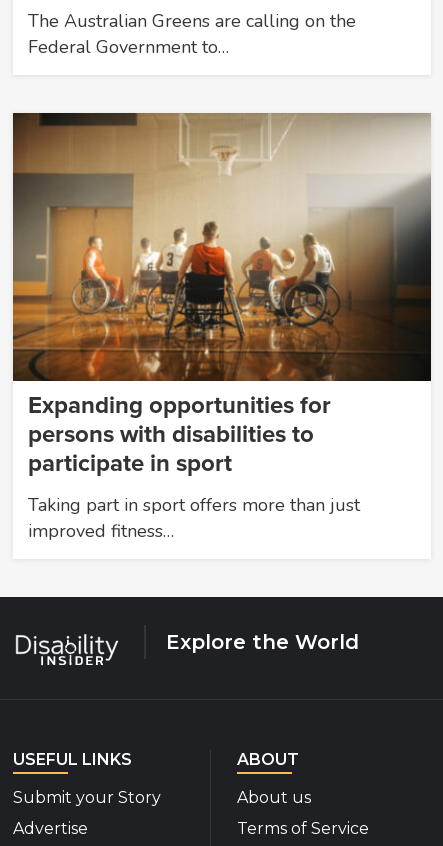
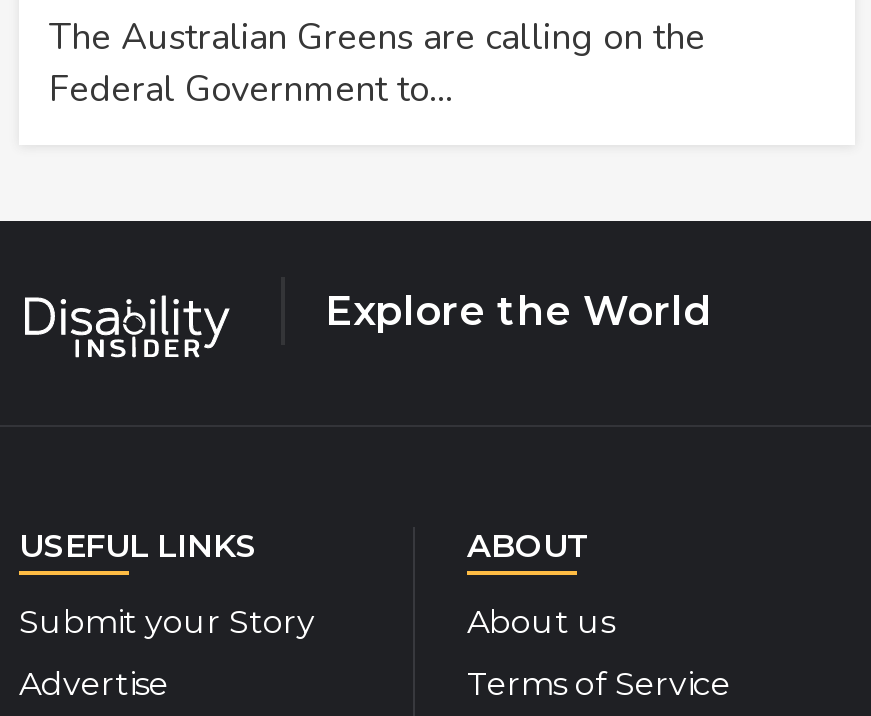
[12,113,432,543] [image] | Expanding opportunities for | persons with disabilities to | participate in sport | Taking part in sport offers more than just | improved fitness… -> none

